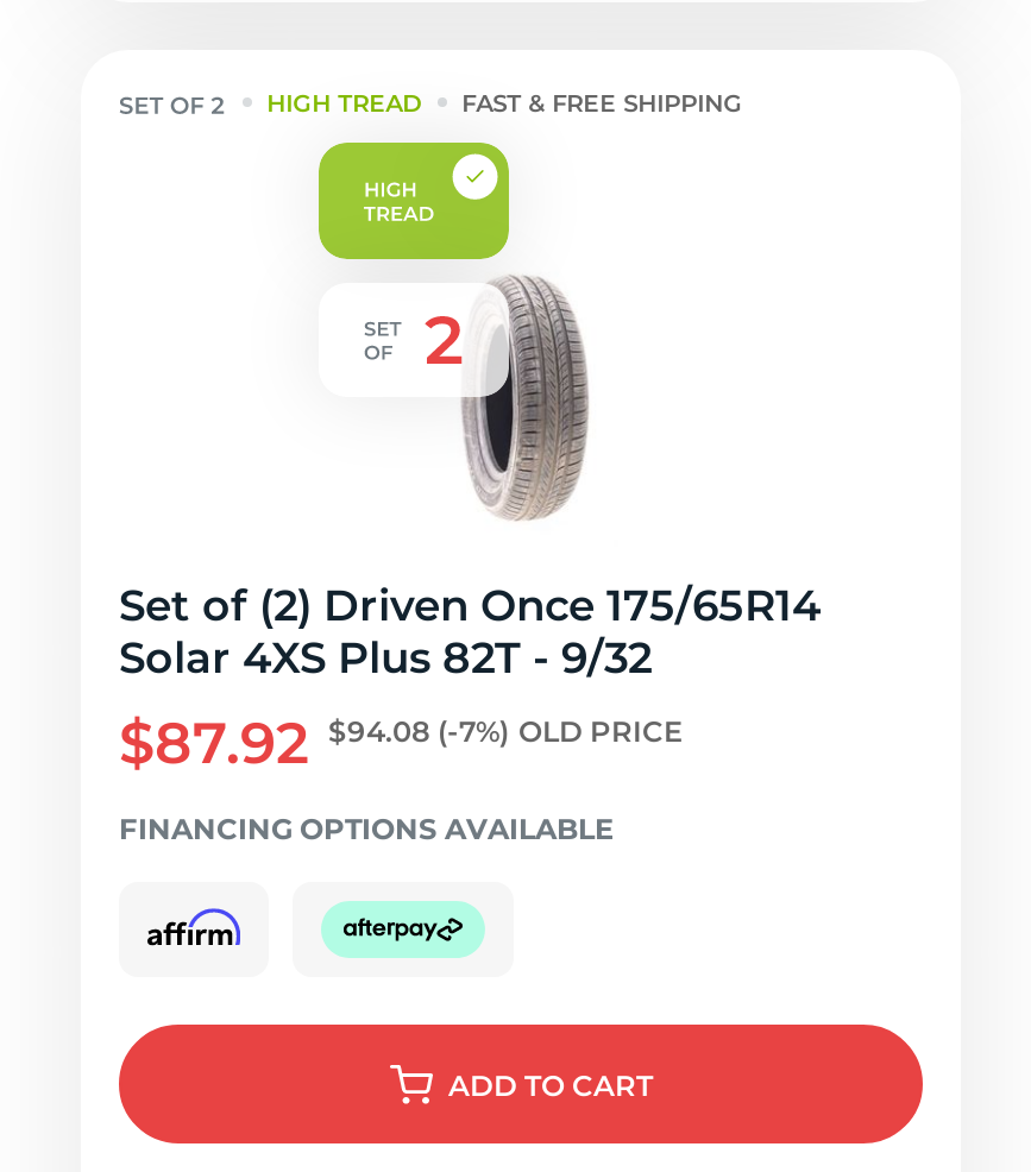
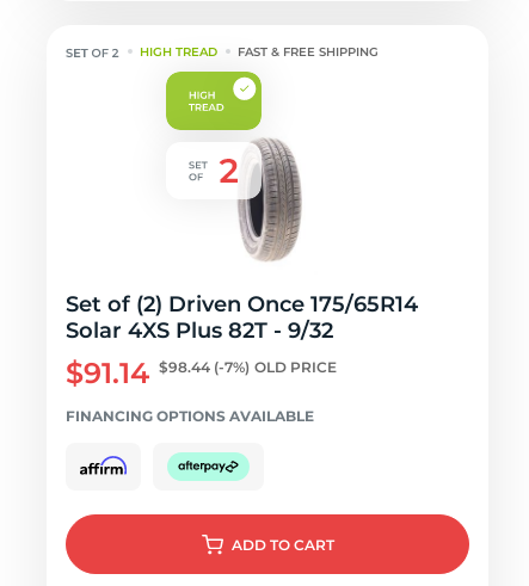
[119,708,683,777] $87.92 $94.08(-7%) OLD PRICE -> [66,356,337,390] $91.14 $98.44(-7%) OLD PRICE

